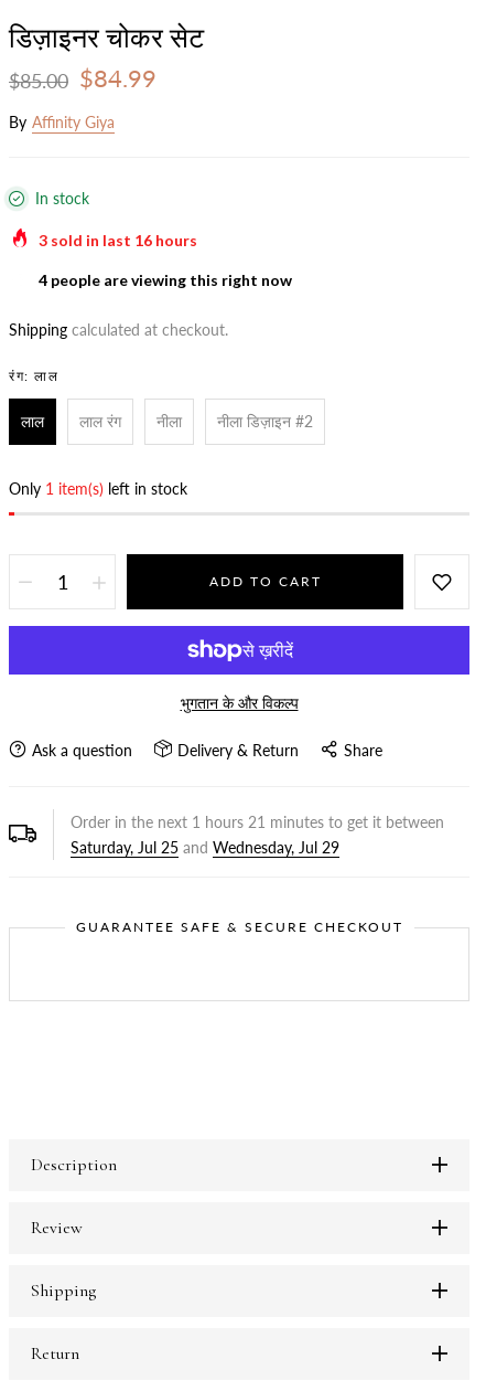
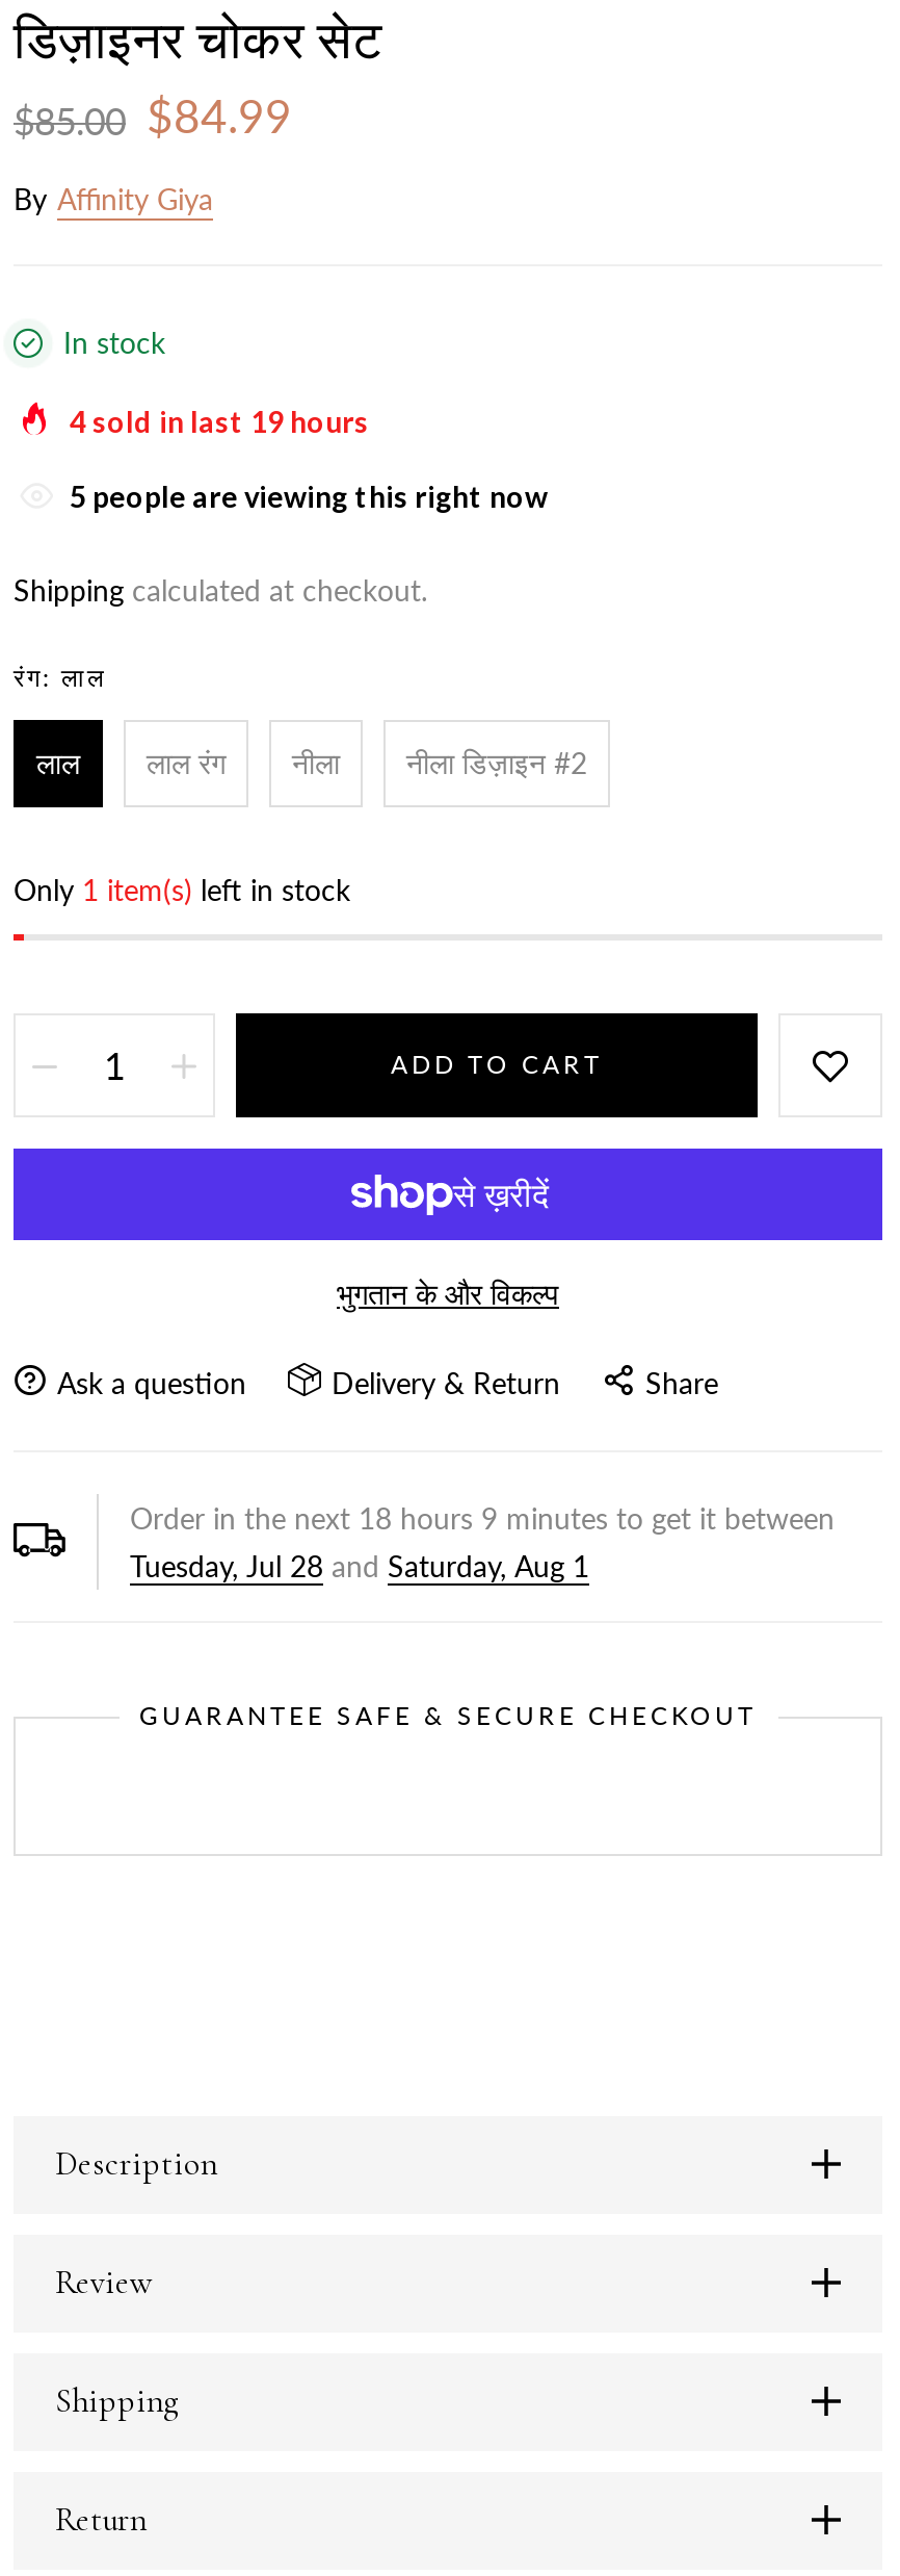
[39,231,197,250] 3 sold in last 16 hours -> [70,404,369,440] 4 sold in last 19 hours
[71,813,444,832] Order in the next 1 hours 21 minutes to get it between -> [130,1501,835,1536] Order in the next 18 hours 9 minutes to get it between
[71,838,339,857] Saturday, Jul 25 and Wednesday, Jul 29 -> [130,1549,589,1584] Tuesday, Jul 28 and Saturday, Aug 1

